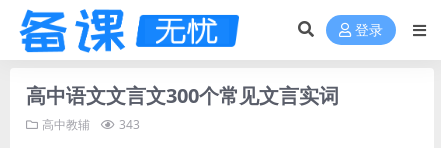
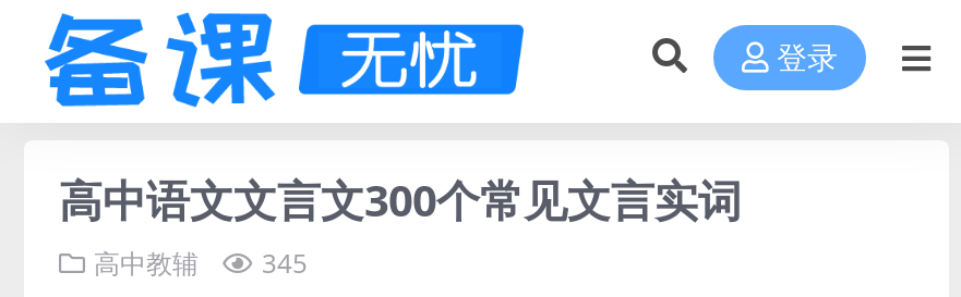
[42,116,140,133] 高中教辅 343 -> [94,245,308,282] 高中教辅 345

